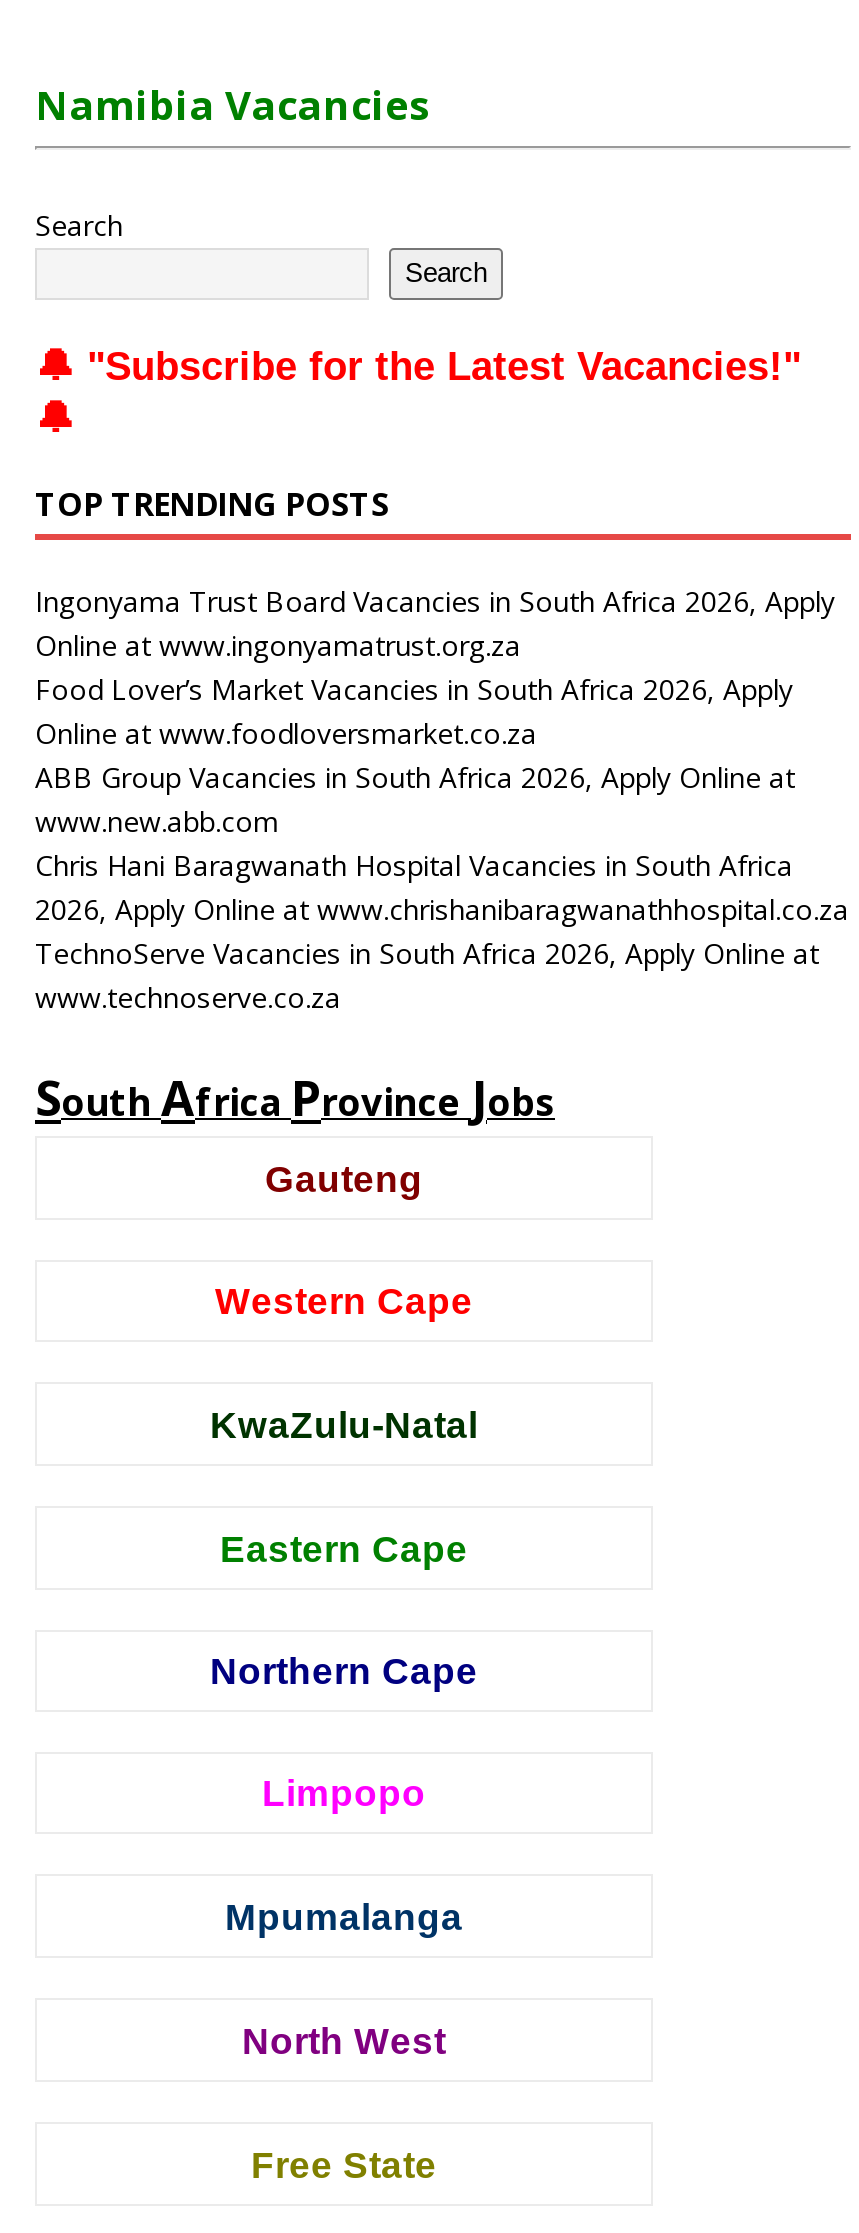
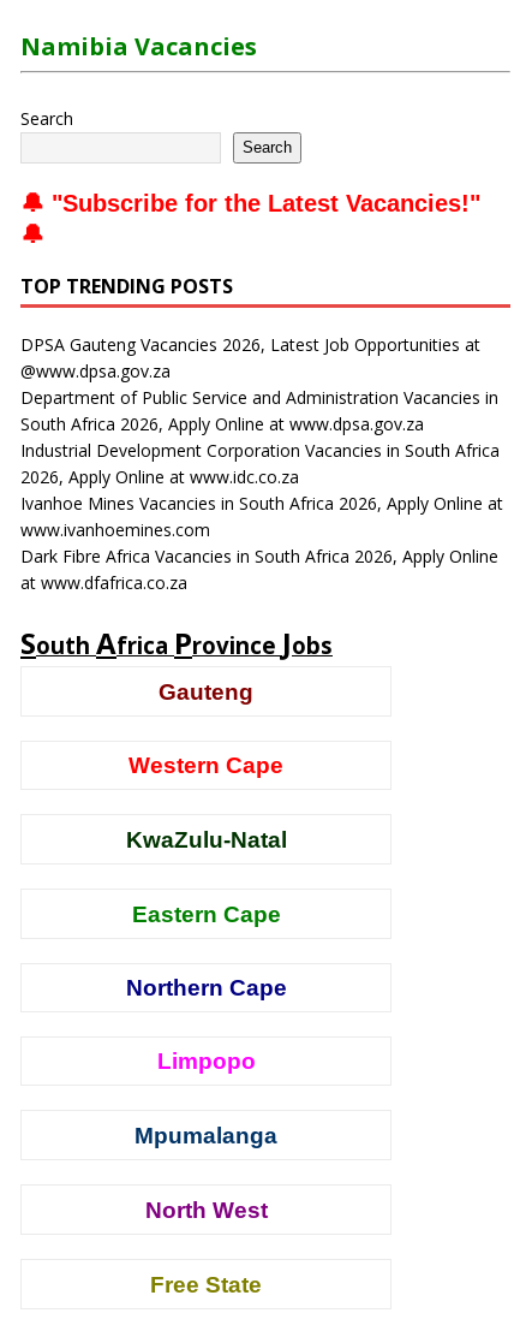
[35,582,849,1016] Ingonyama Trust Board Vacancies in South Africa 2026, Apply | Online at www.ingonyamatrust.org.za | Food Lover’s Market Vacancies in South Africa 2026, Apply | Online at www.foodloversmarket.co.za | ABB Group Vacancies in South Africa 2026, Apply Online at | www.new.abb.com | Chris Hani Baragwanath Hospital Vacancies in South Africa | 2026, Apply Online at www.chrishanibaragwanathhospital.co.za | TechnoServe Vacancies in South Africa 2026, Apply Online at | www.technoserve.co.za -> [20,333,503,594] DPSA Gauteng Vacancies 2026, Latest Job Opportunities at | @www.dpsa.gov.za | Department of Public Service and Administration Vacancies in | South Africa 2026, Apply Online at www.dpsa.gov.za | Industrial Development Corporation Vacancies in South Africa | 2026, Apply Online at www.idc.co.za | Ivanhoe Mines Vacancies in South Africa 2026, Apply Online at | www.ivanhoemines.com | Dark Fibre Africa Vacancies in South Africa 2026, Apply Online | at www.dfafrica.co.za

